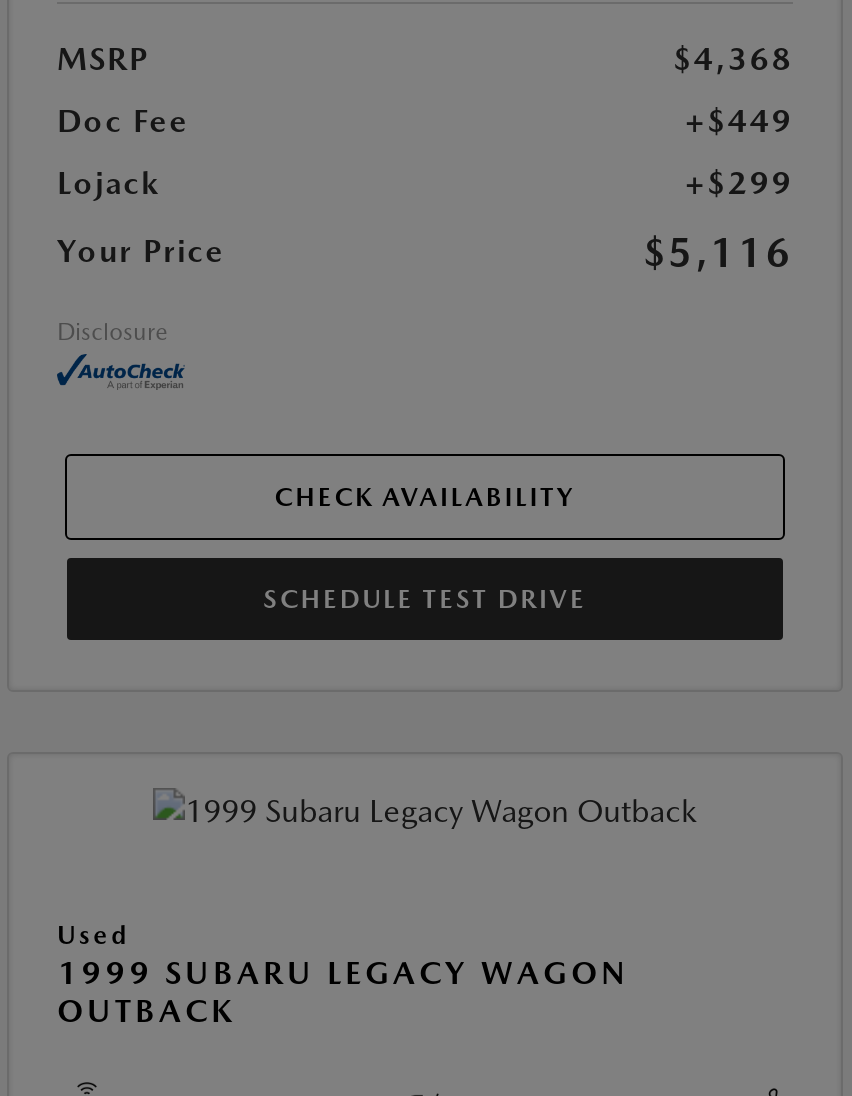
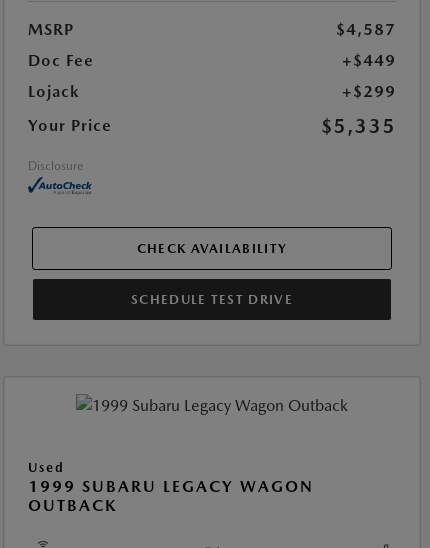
[673,40,793,78] $4,368 -> [336,20,396,39] $4,587
[643,228,793,276] $5,116 -> [321,114,396,138] $5,335

